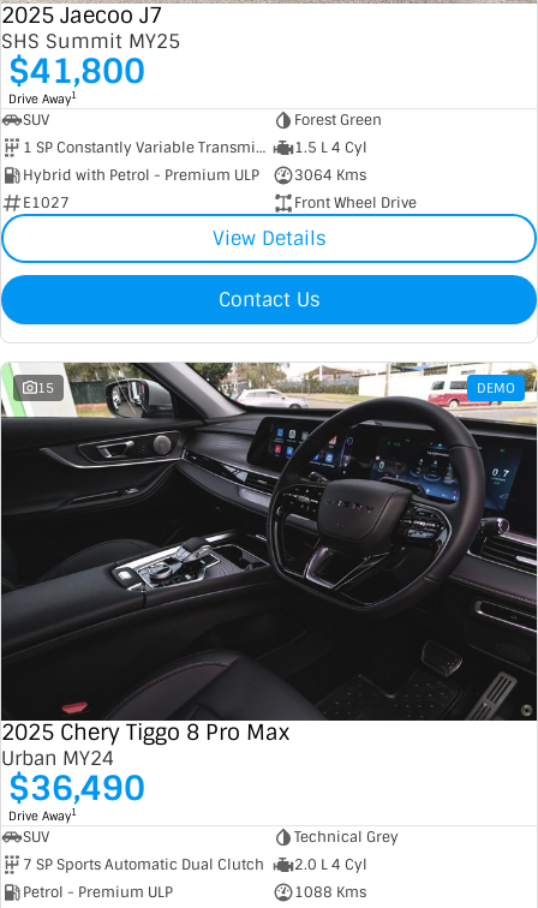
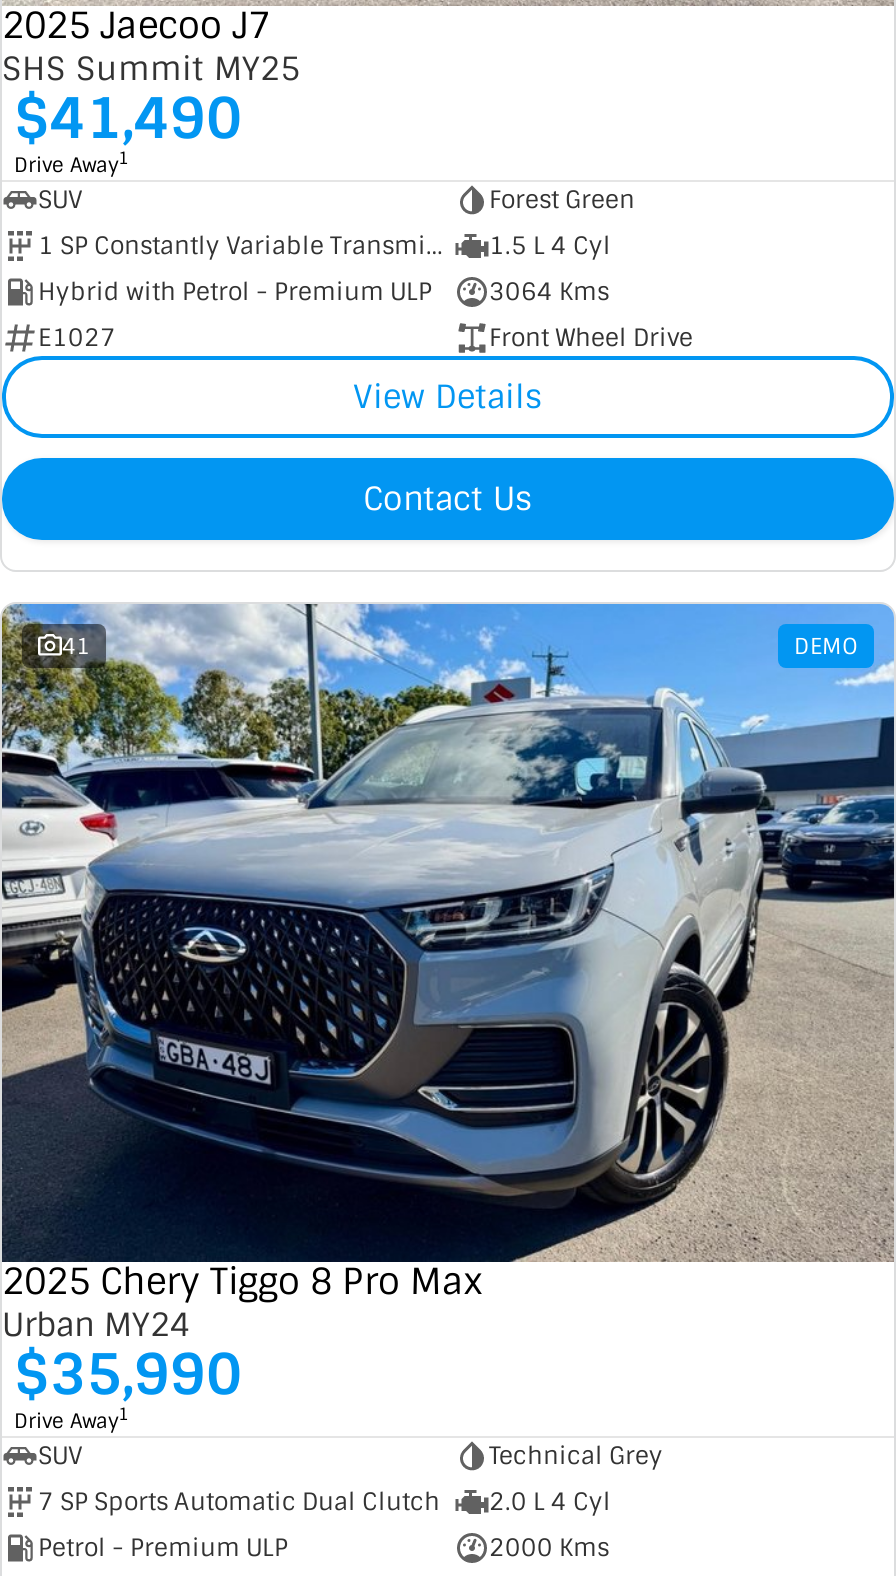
[8,49,145,94] $41,800 -> [14,82,242,156] $41,490
[4,362,534,722] [image] | 15 -> [6,602,890,1264] [image] | 41
[8,766,145,810] $36,490 -> [14,1339,242,1413] $35,990
[294,882,366,902] 1088 Kms -> [489,1533,609,1565] 2000 Kms

